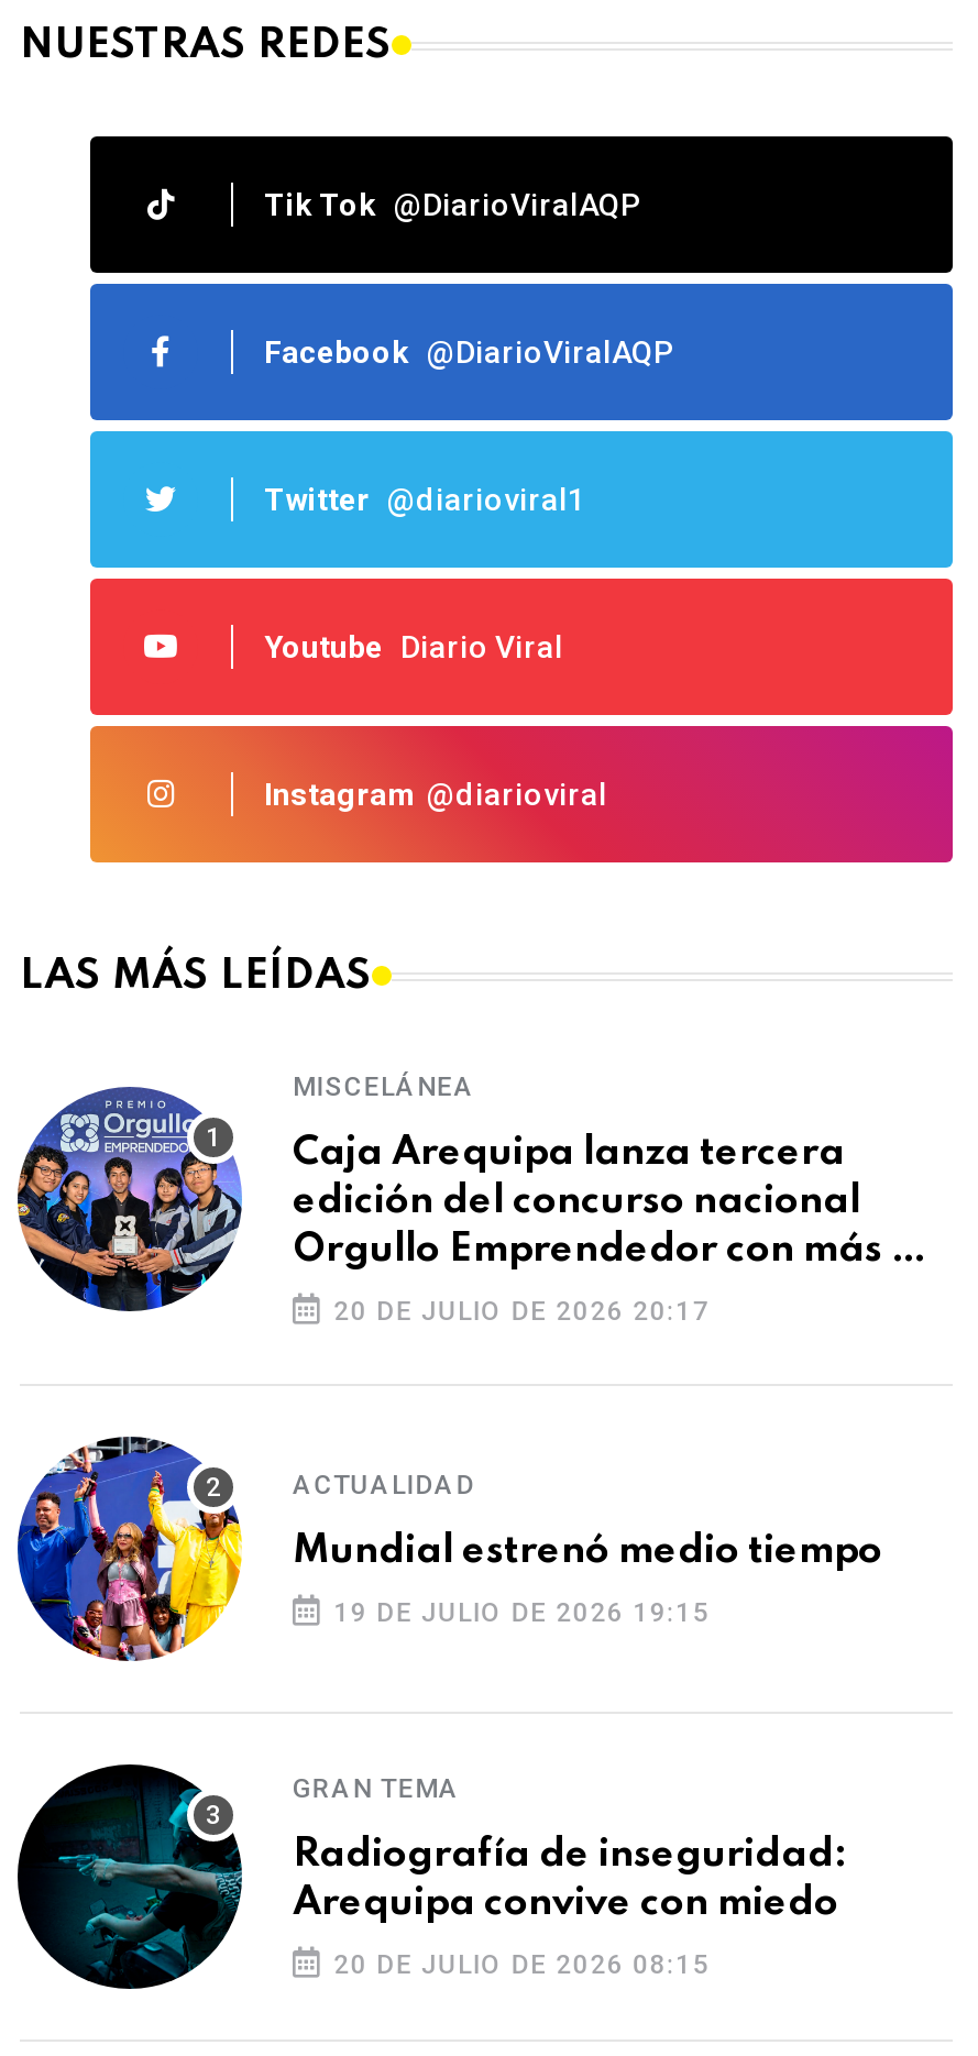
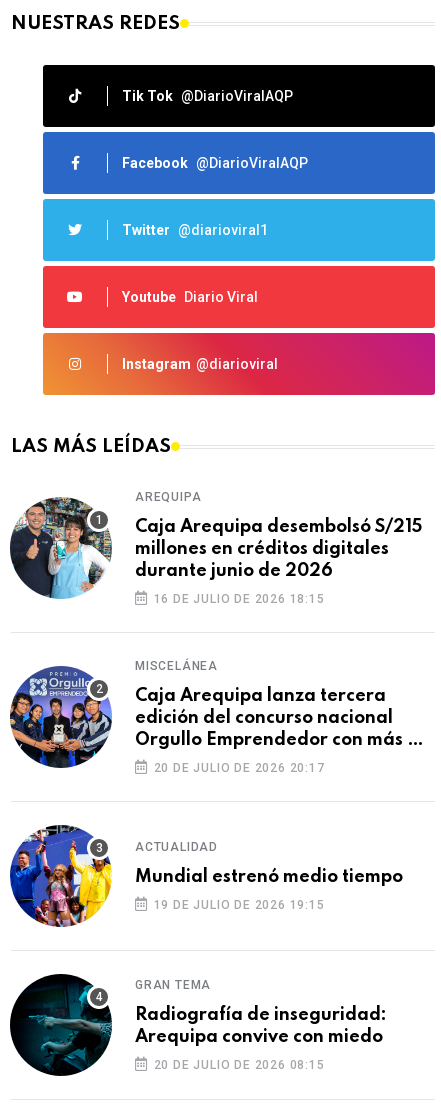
none -> [9,490,422,606] [image] | AREQUIPA | Caja Arequipa desembolsó S/215 | millones en créditos digitales | durante junio de 2026 | 16 DE JULIO DE 2026 18:15

